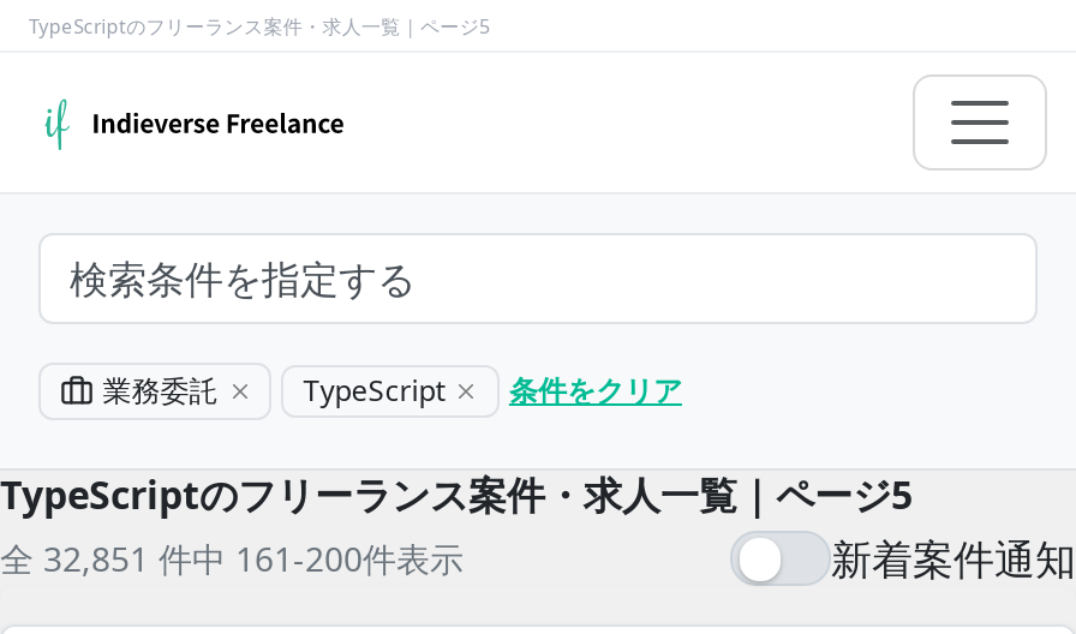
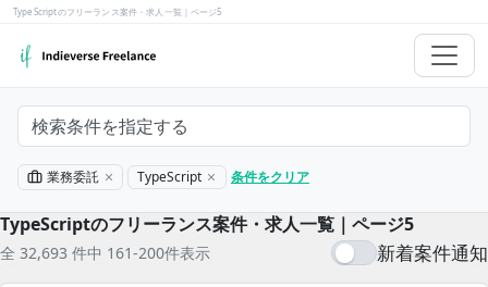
[0,535,464,580] 全 32,851 件中 161-200件表示 -> [0,242,210,263] 全 32,693 件中 161-200件表示

